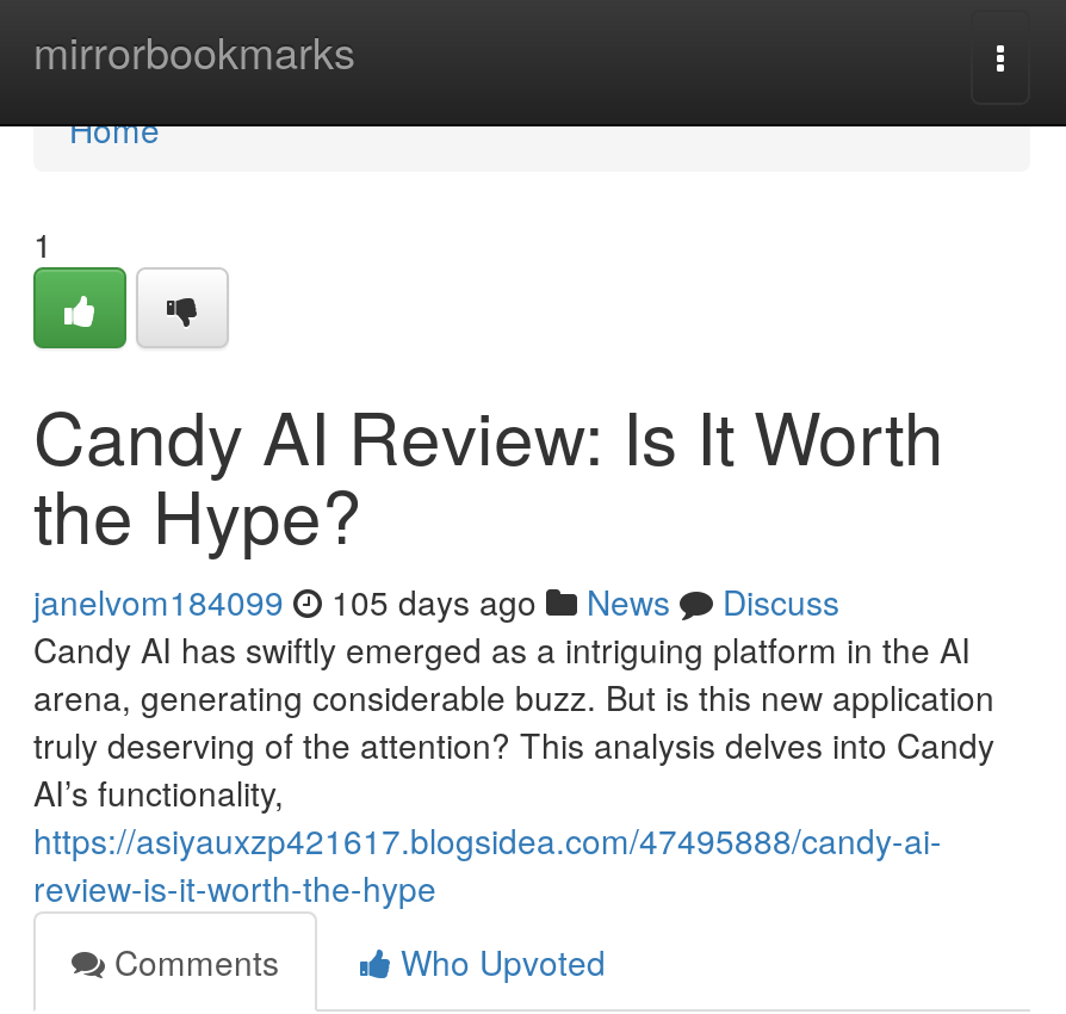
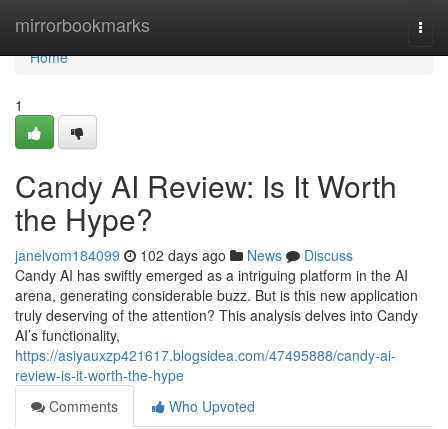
[33,577,839,625] janelvom184099 105 days ago News Discuss -> [15,245,353,265] janelvom184099 102 days ago News Discuss

